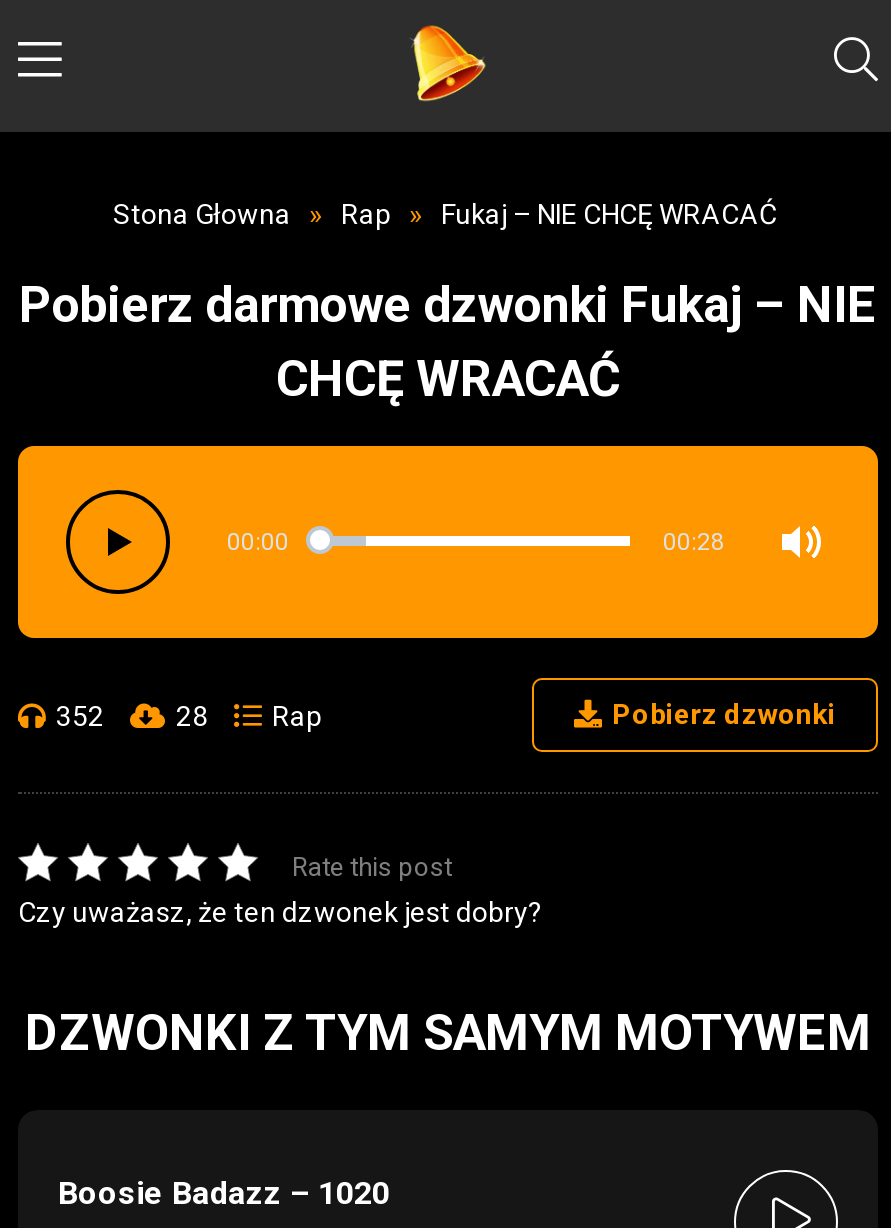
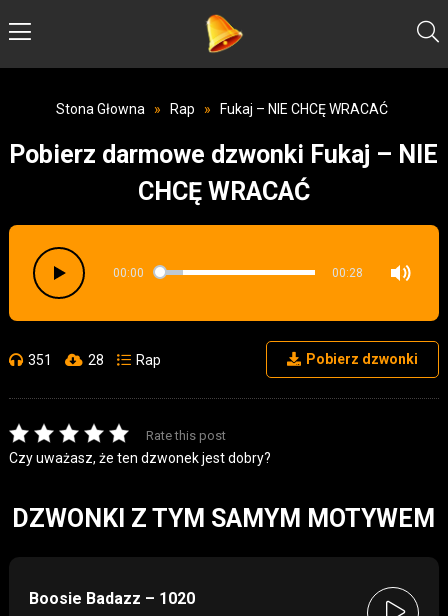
[56,700,104,732] 352 -> [28,352,52,368] 351

